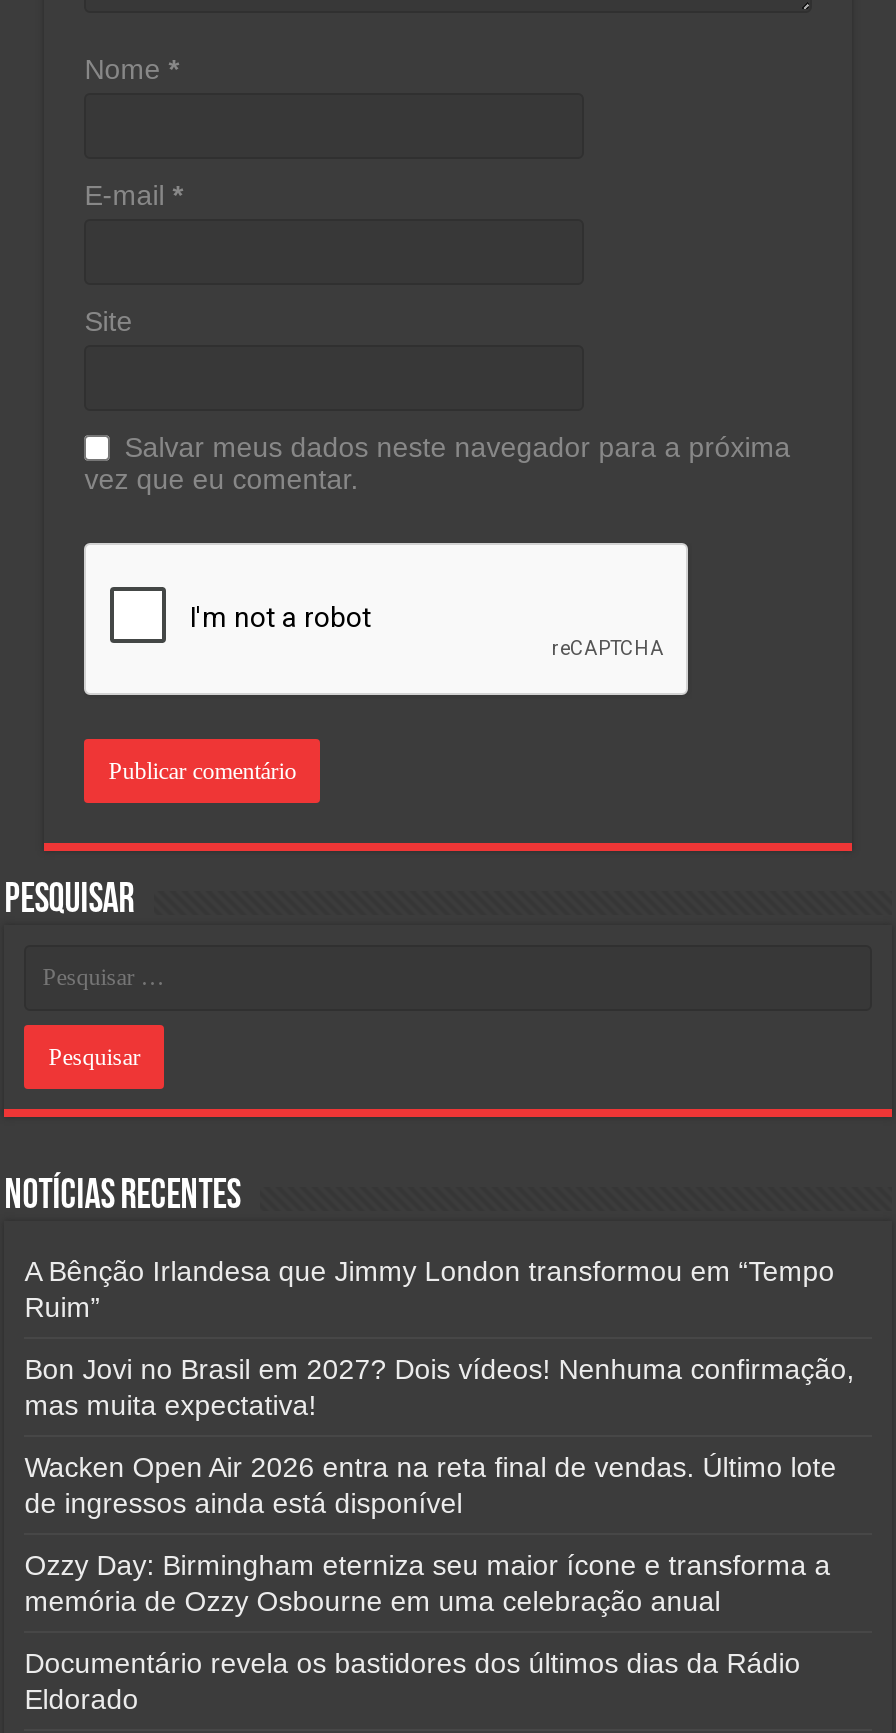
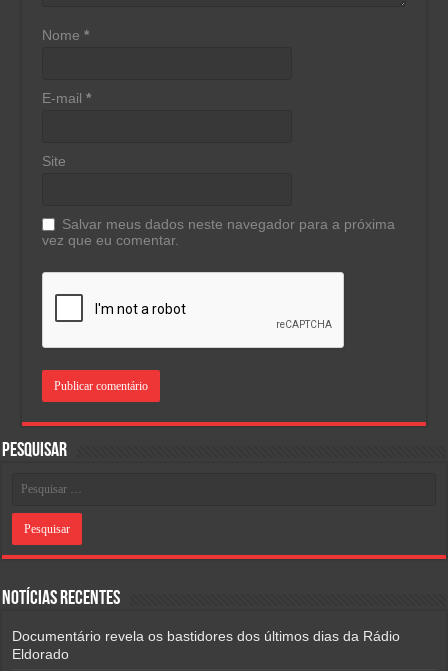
[24,1255,854,1617] A Bênção Irlandesa que Jimmy London transformou em “Tempo | Ruim” | Bon Jovi no Brasil em 2027? Dois vídeos! Nenhuma confirmação, | mas muita expectativa! | Wacken Open Air 2026 entra na reta final de vendas. Último lote | de ingressos ainda está disponível | Ozzy Day: Birmingham eterniza seu maior ícone e transforma a | memória de Ozzy Osbourne em uma celebração anual -> none

